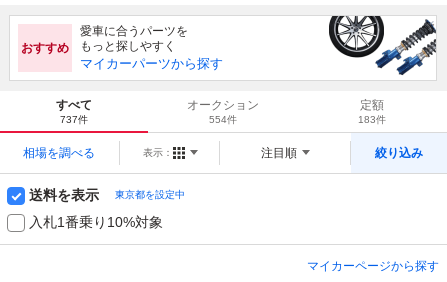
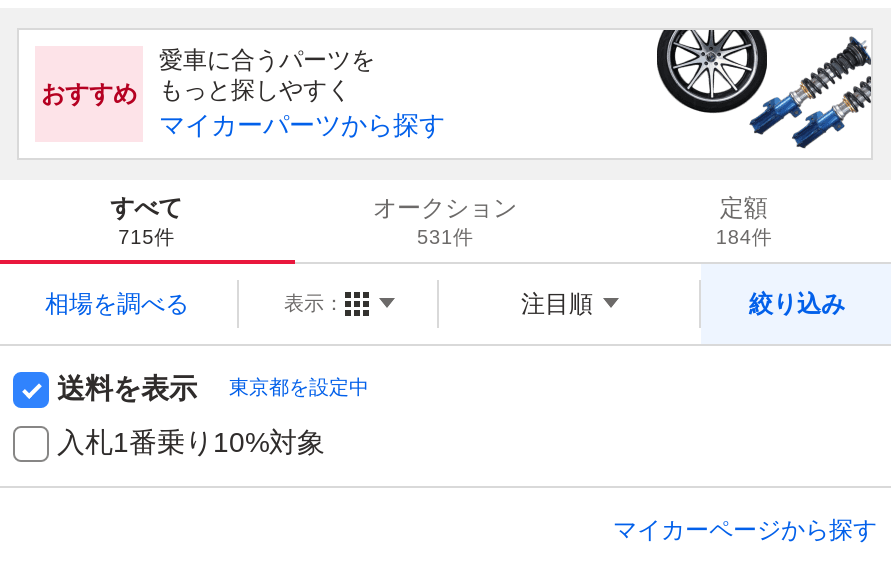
[60,114,88,125] 737件 -> [118,225,174,247] 715件
[209,114,237,125] 554件 -> [417,225,473,247] 531件
[358,114,386,125] 183件 -> [716,225,772,247] 184件

